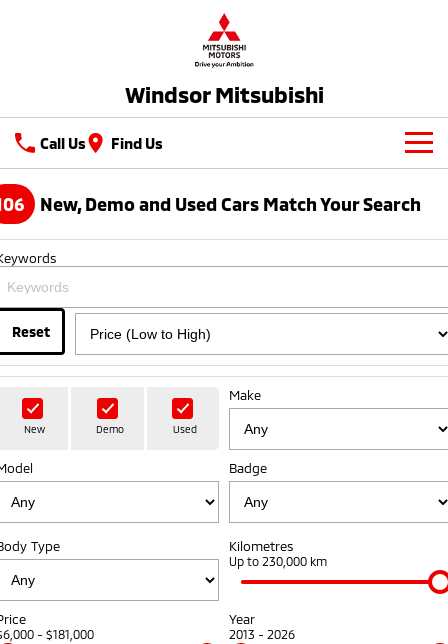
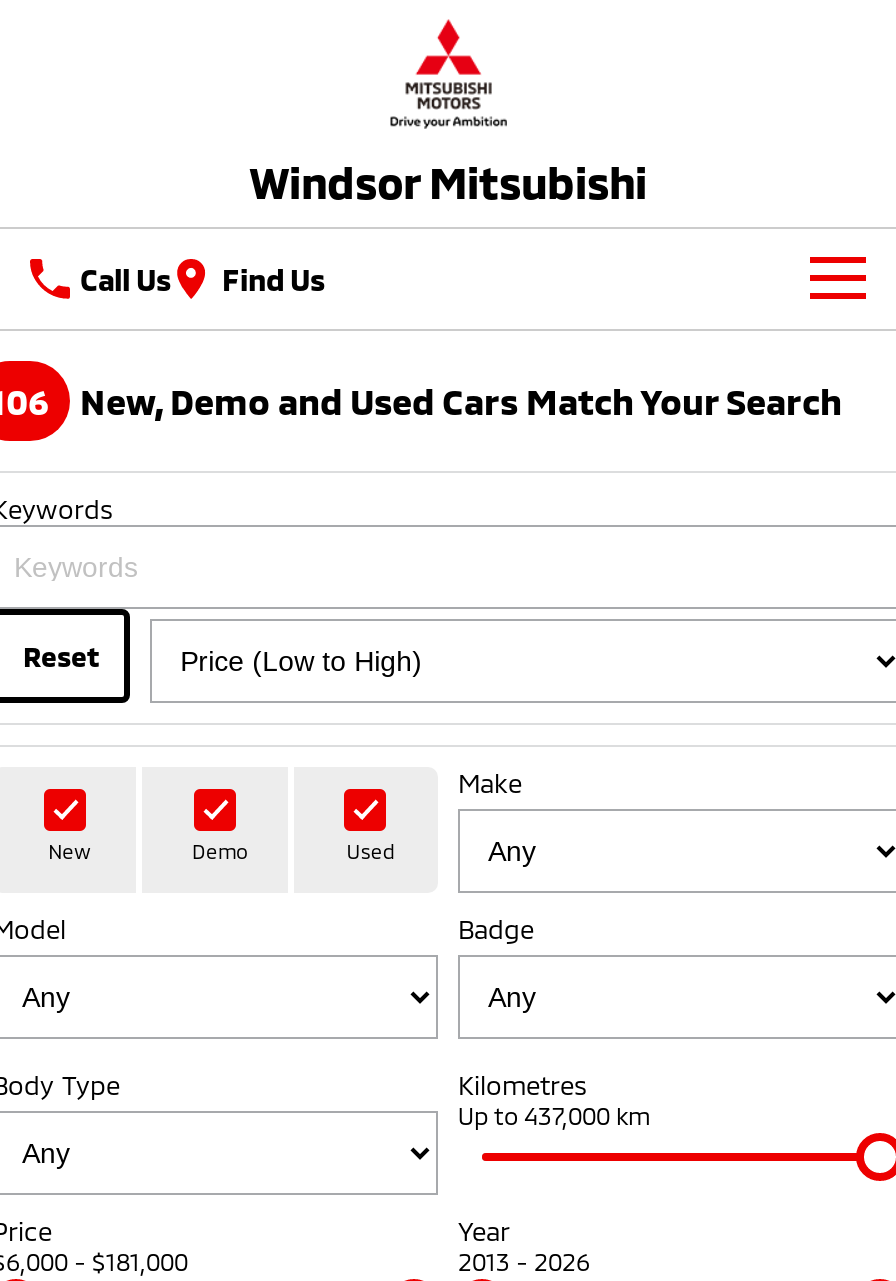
[229,553,327,567] Up to 230,000 km -> [458,1100,650,1128] Up to 437,000 km

